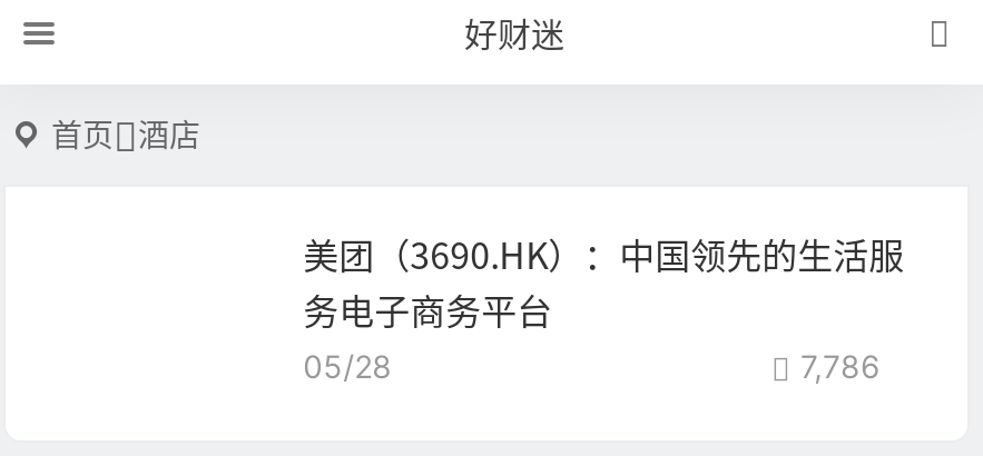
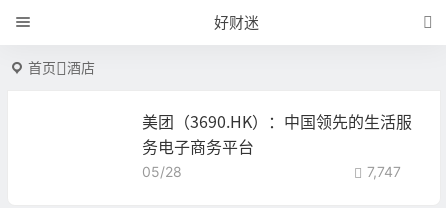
[800,347,881,385] 7,786 -> [367,163,401,180] 7,747

